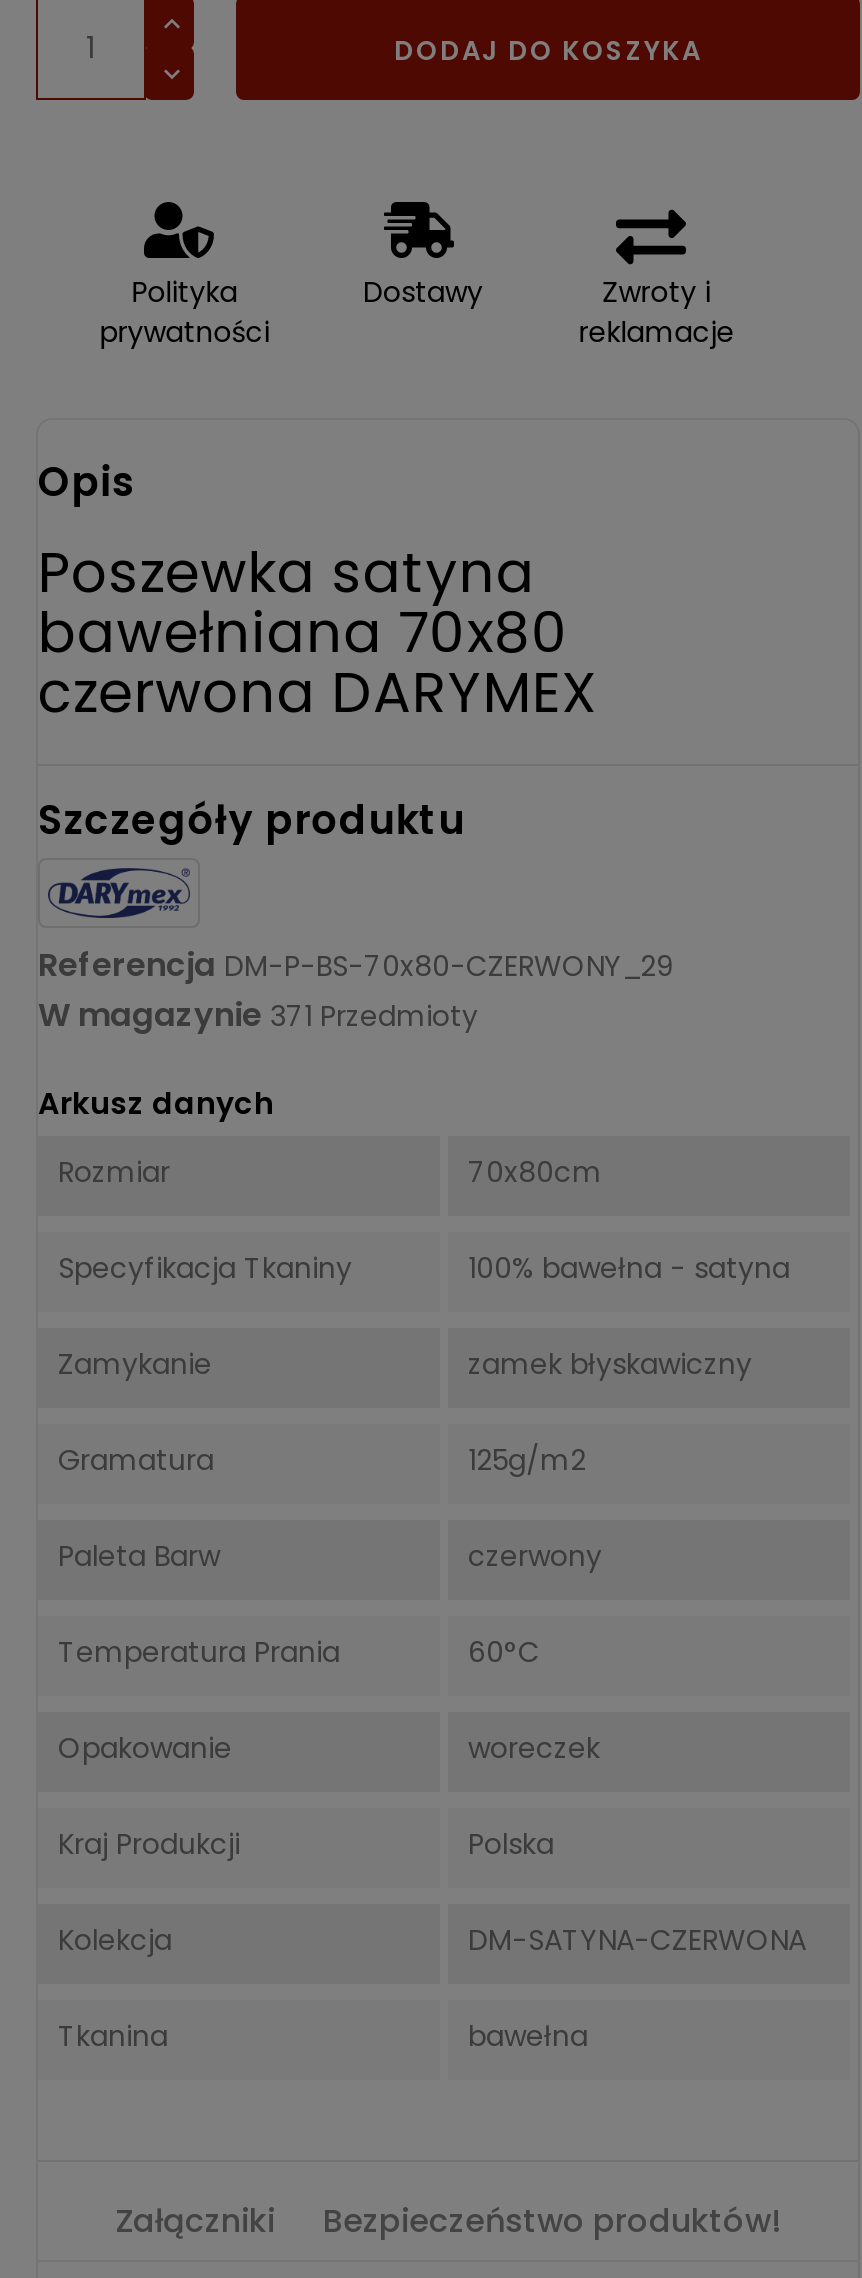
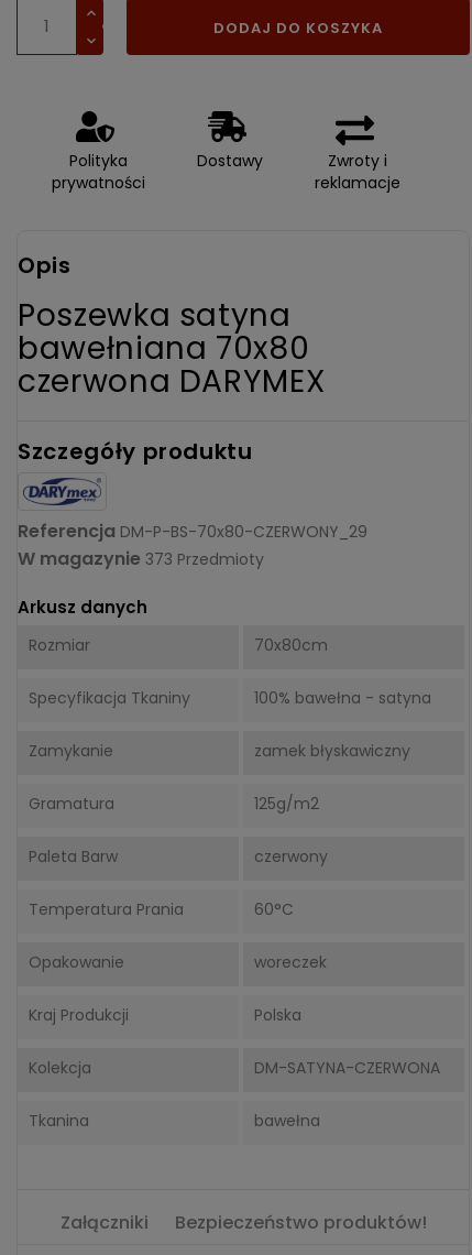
[38,992,478,1038] W magazynie 371 Przedmioty -> [18,546,264,571] W magazynie 373 Przedmioty

